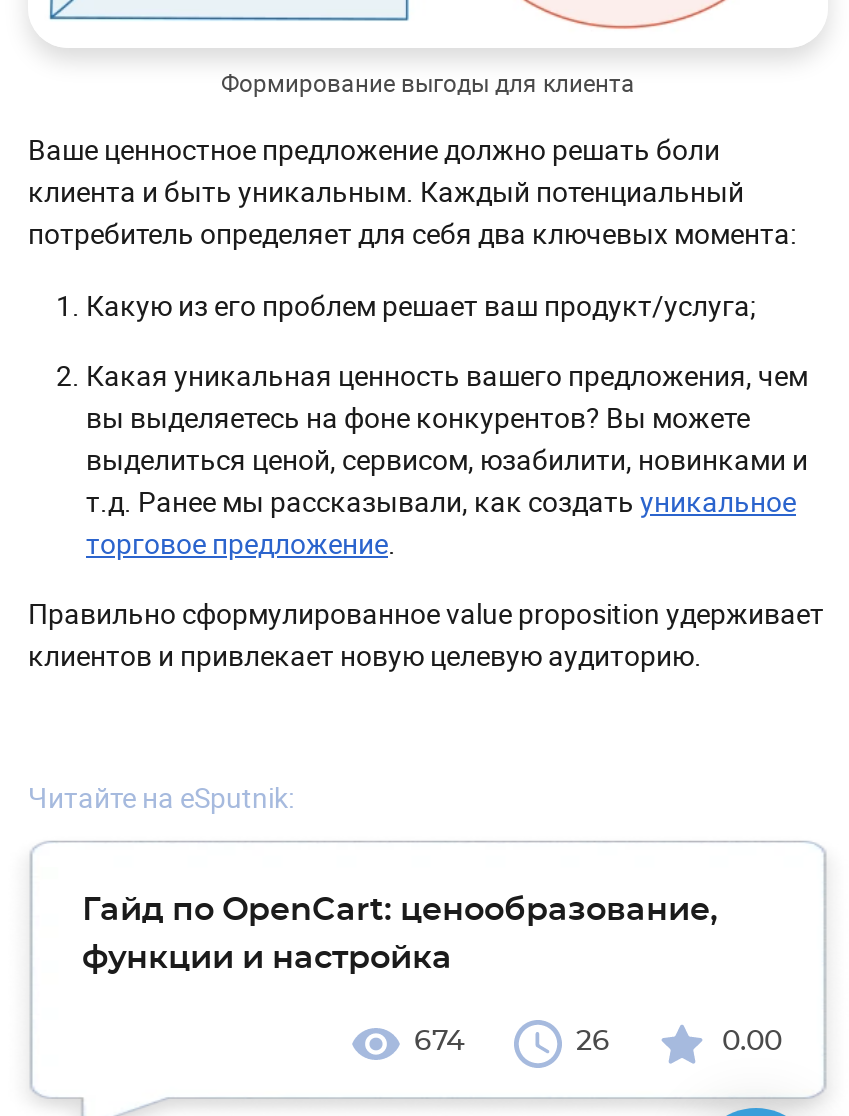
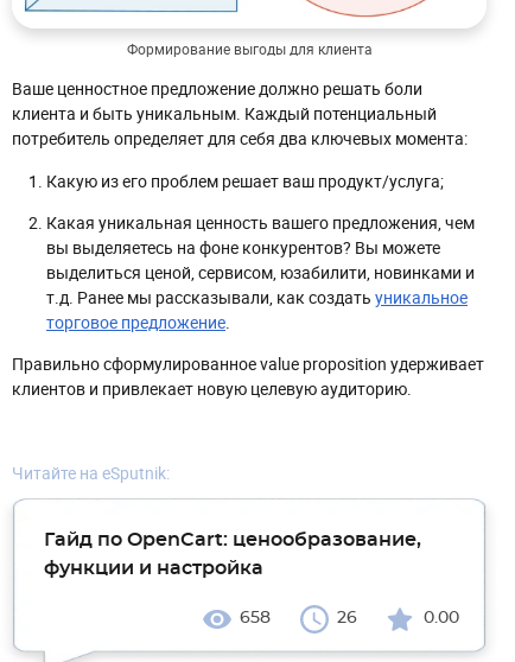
[414,1027,464,1055] 674 -> [240,609,271,626] 658

